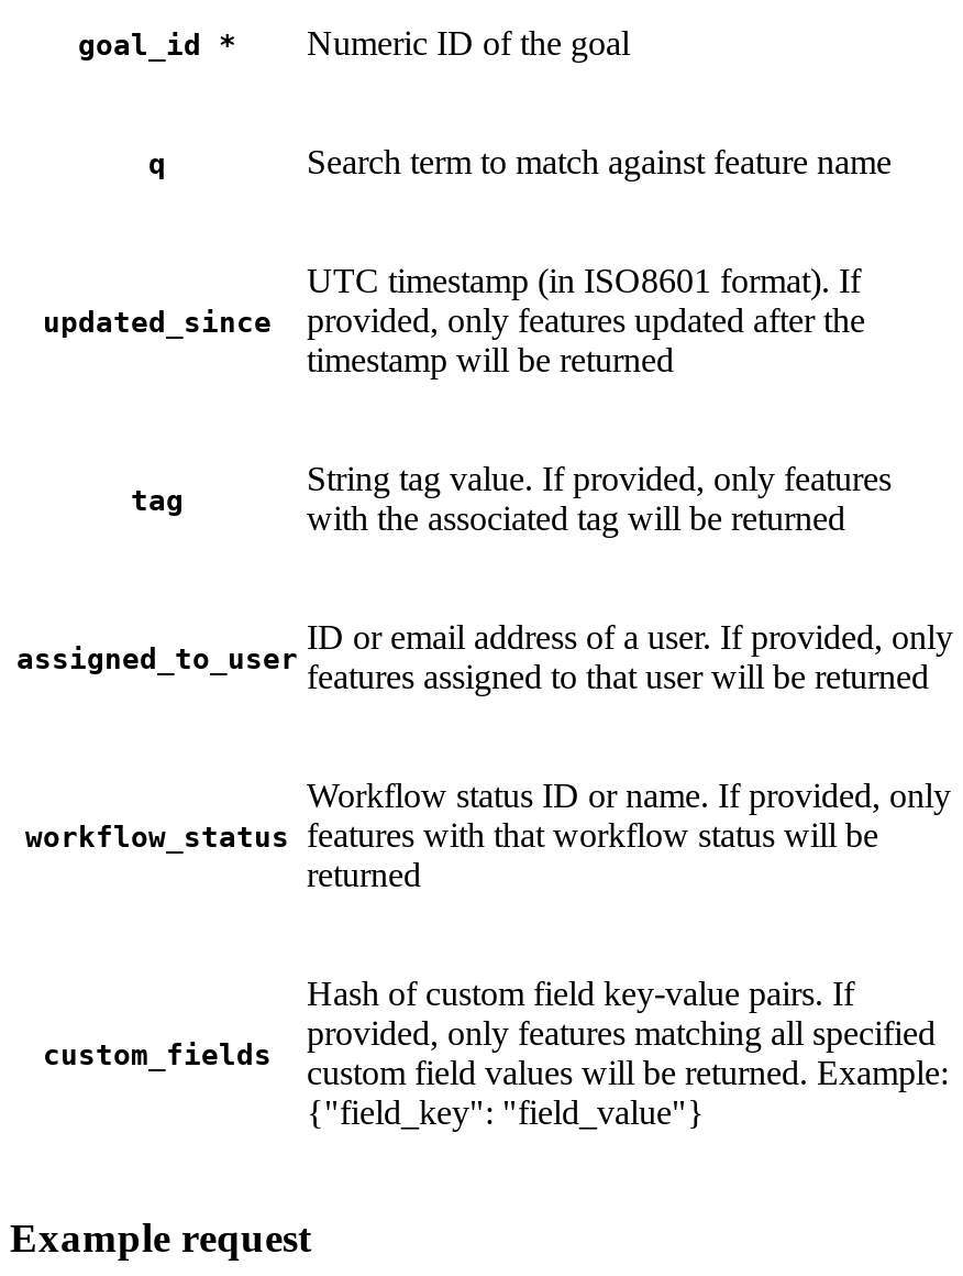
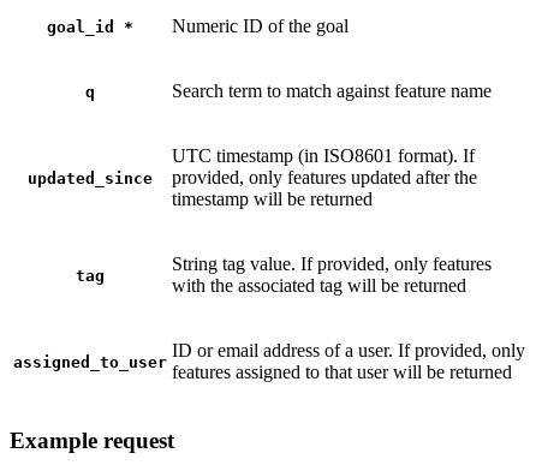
[307,776,951,892] Workflow status ID or name. If provided, only | features with that workflow status will be | returned -> none
[25,820,289,853] workflow_status -> none
[307,974,949,1130] Hash of custom field key-value pairs. If | provided, only features matching all specified | custom field values will be returned. Example: | {"field_key": "field_value"} -> none
[43,1038,272,1071] custom_fields -> none

